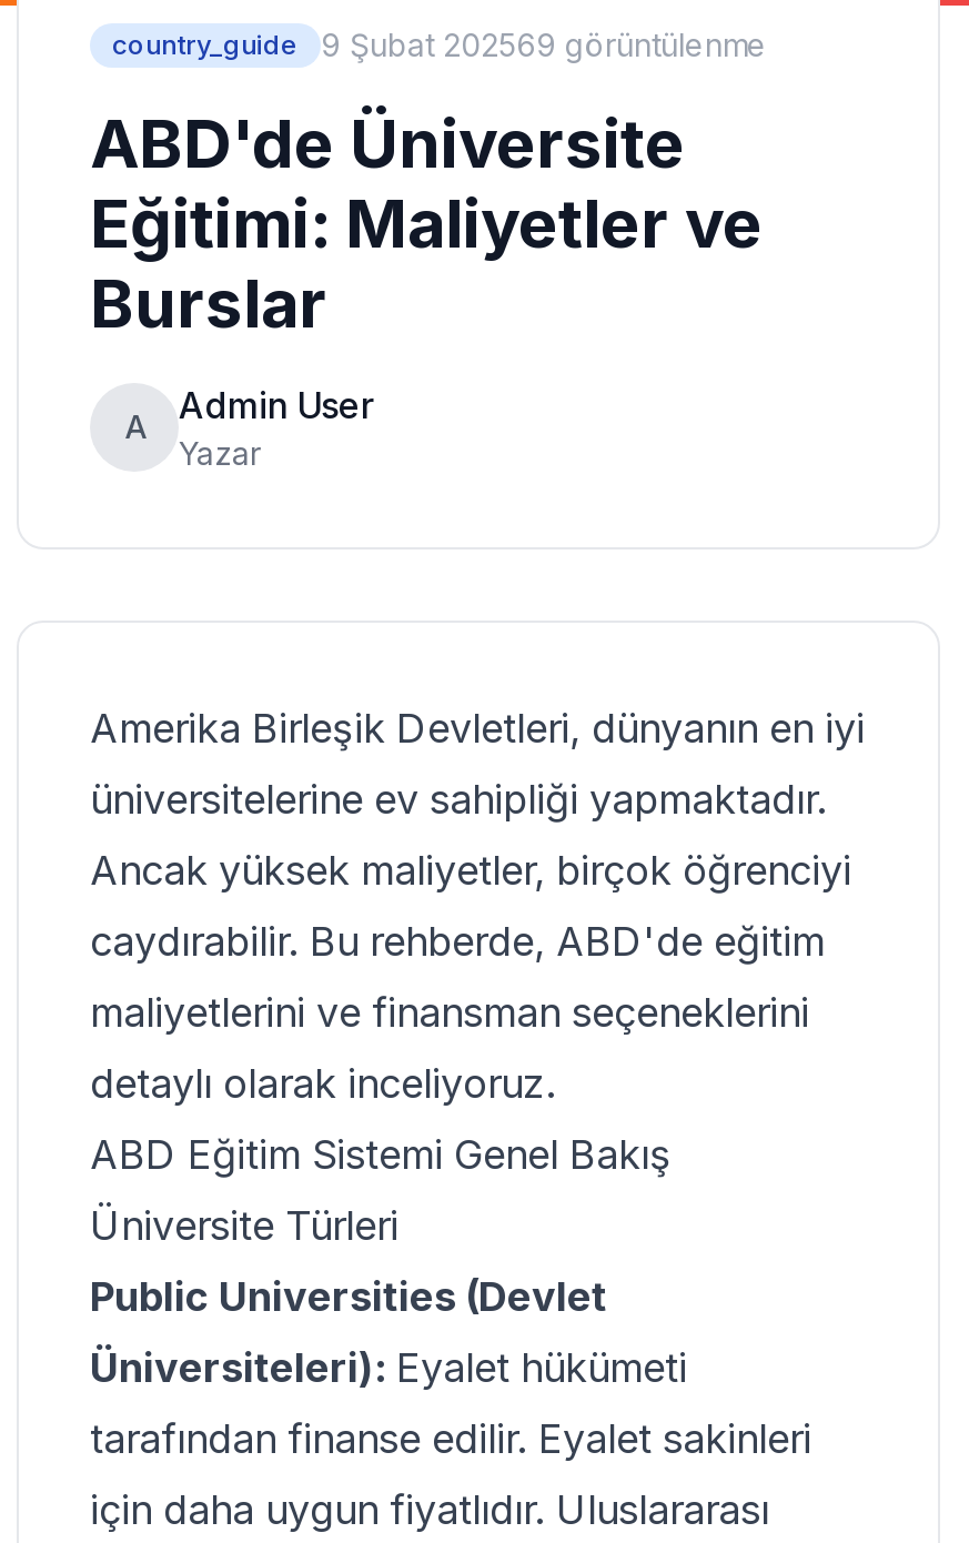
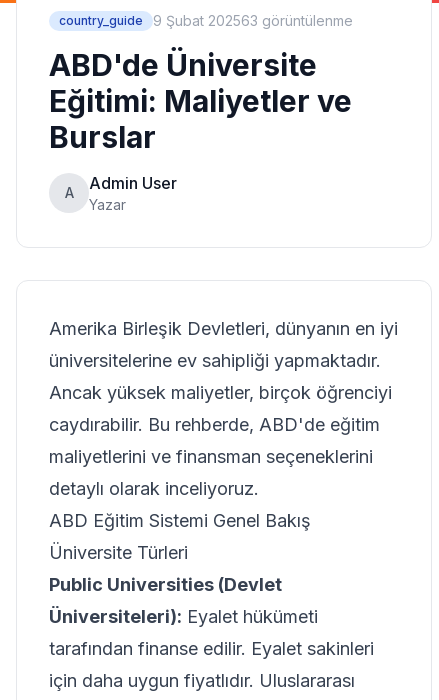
[321,26,767,63] 9 Şubat 202569 görüntülenme -> [153,12,353,29] 9 Şubat 202563 görüntülenme

